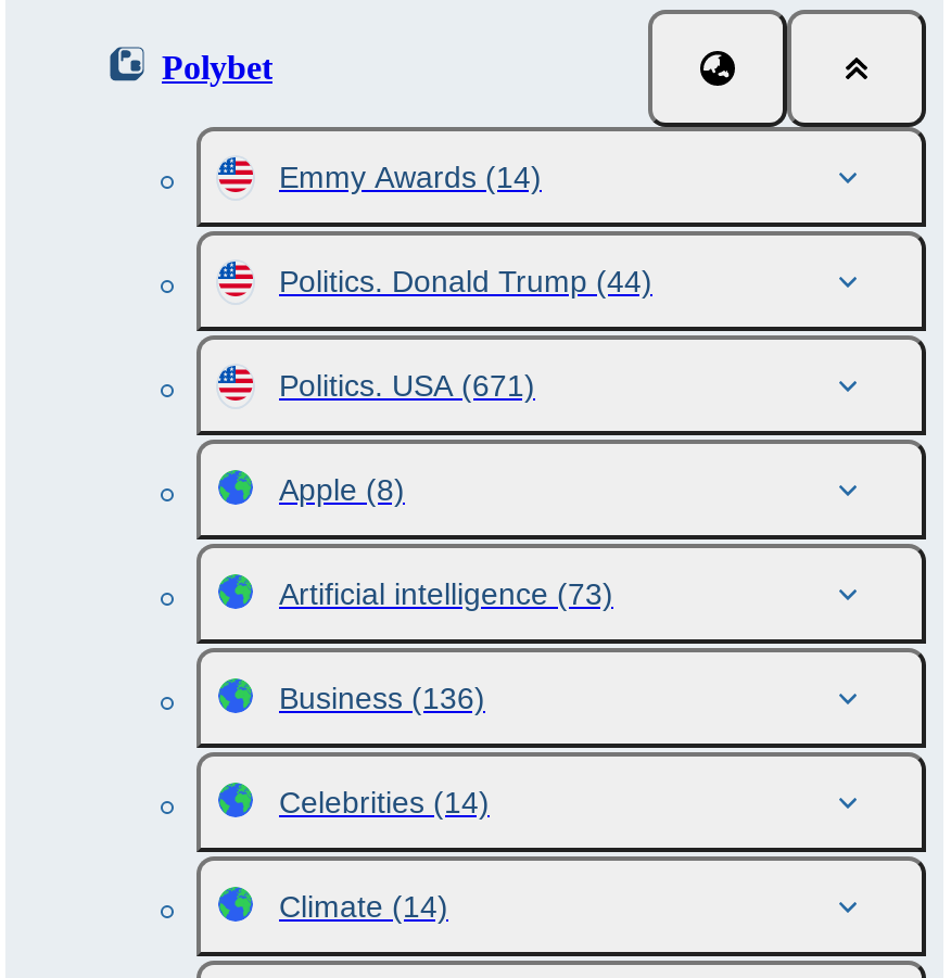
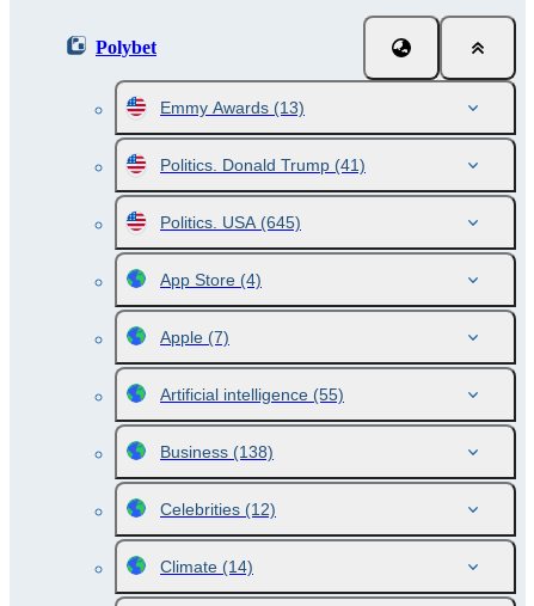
[279,160,652,820] Emmy Awards (14) | Politics. Donald Trump (44) | Politics. USA (671) | Apple (8) | Artificial intelligence (73) | Business (136) | Celebrities (14) -> [160,98,366,519] Emmy Awards (13) | Politics. Donald Trump (41) | Politics. USA (645) | App Store (4) | Apple (7) | Artificial intelligence (55) | Business (138) | Celebrities (12)

